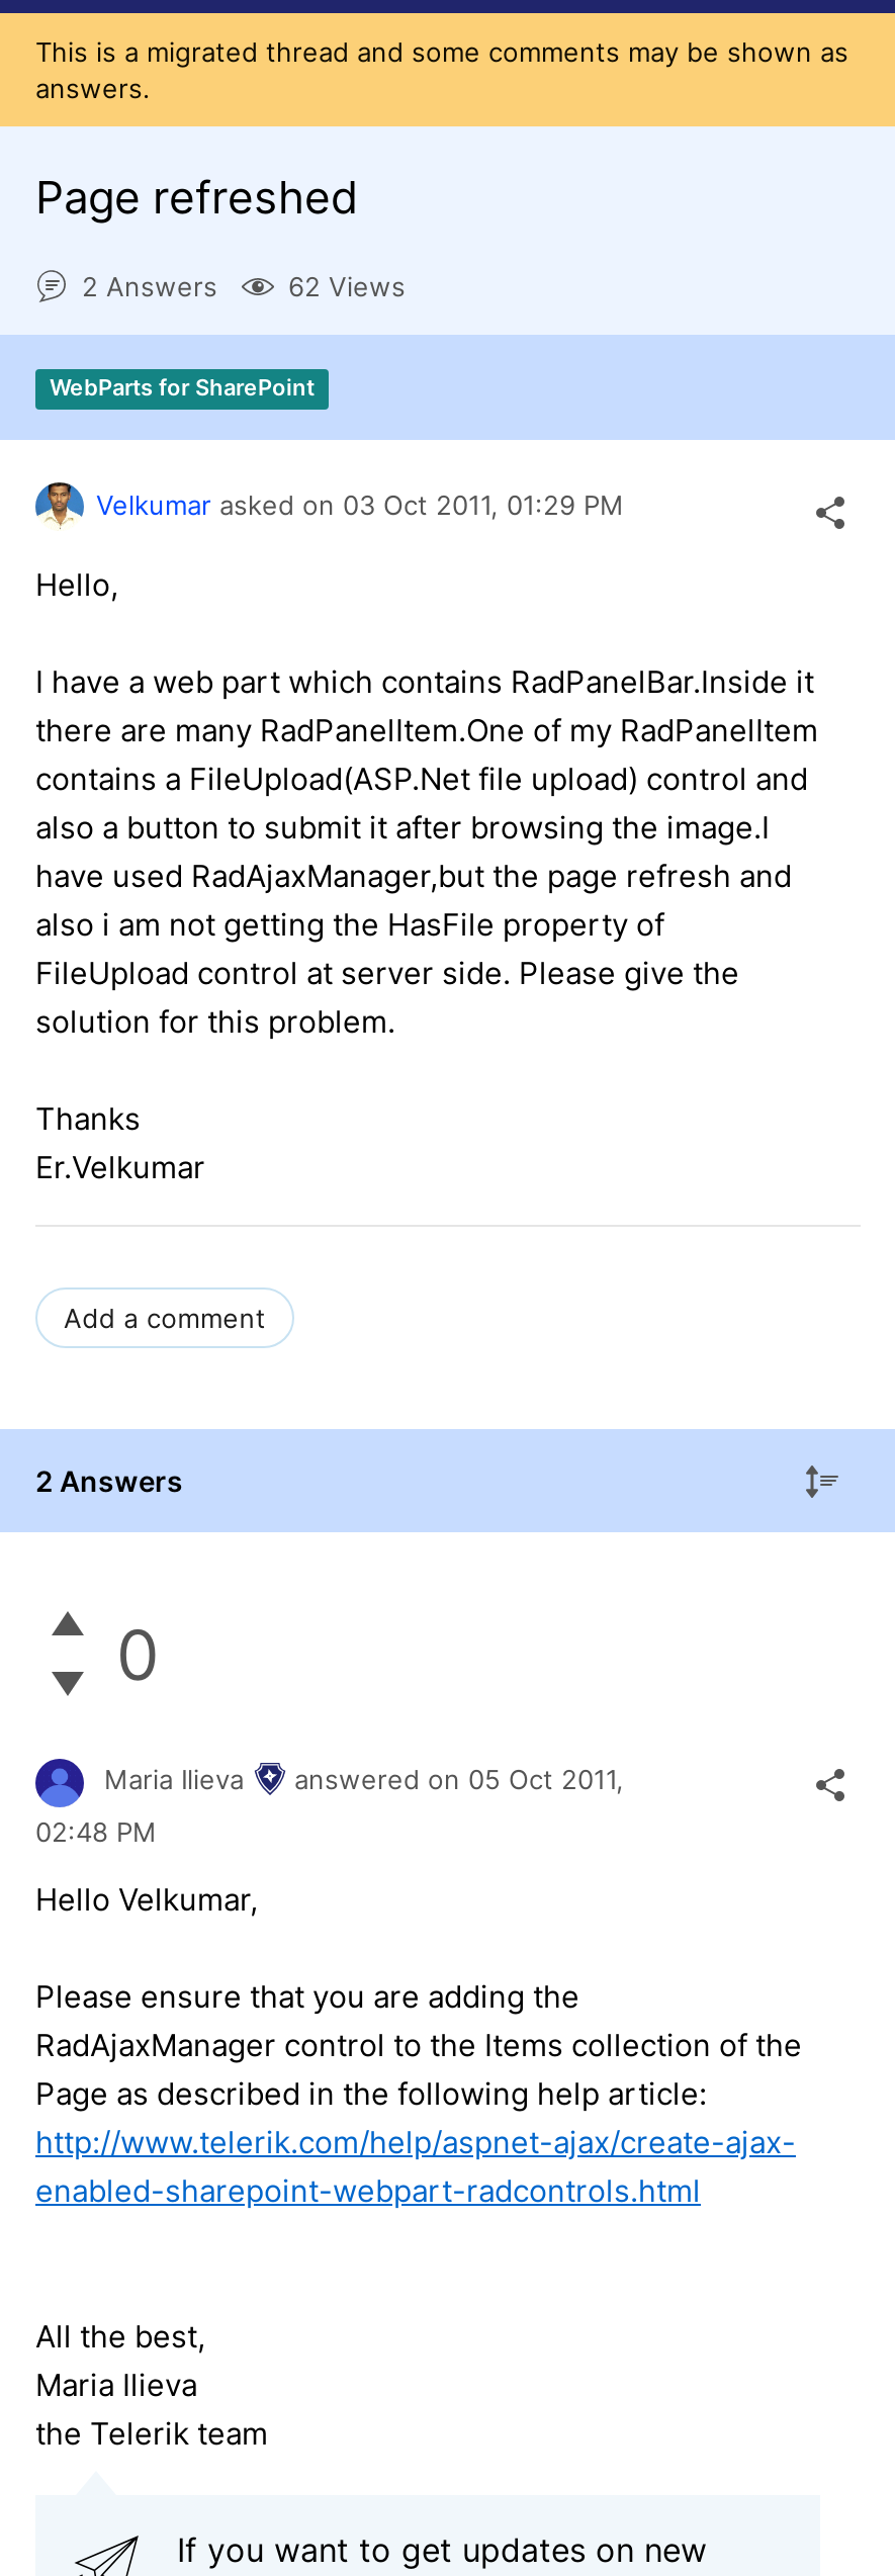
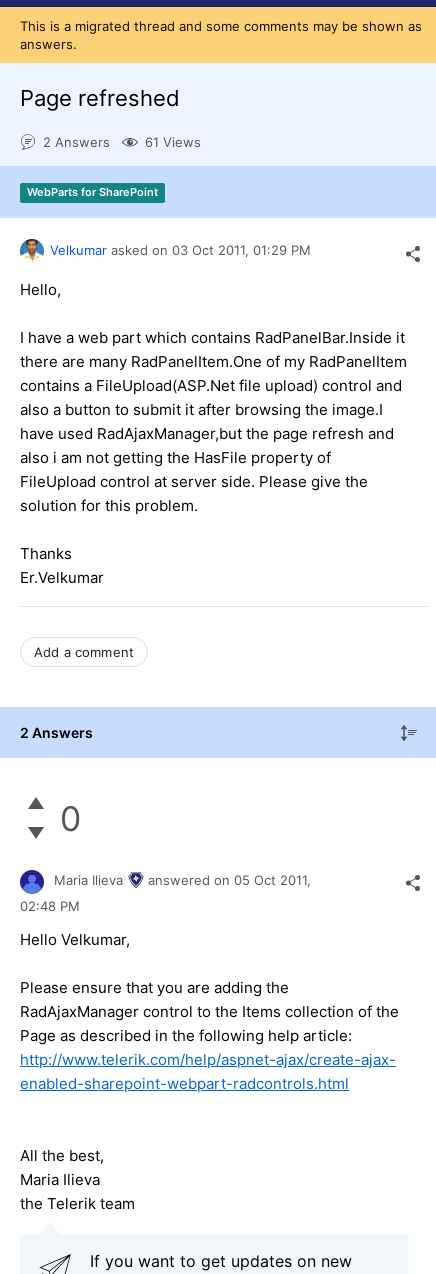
[288,271,406,303] 62 Views -> [145,134,201,150] 61 Views

